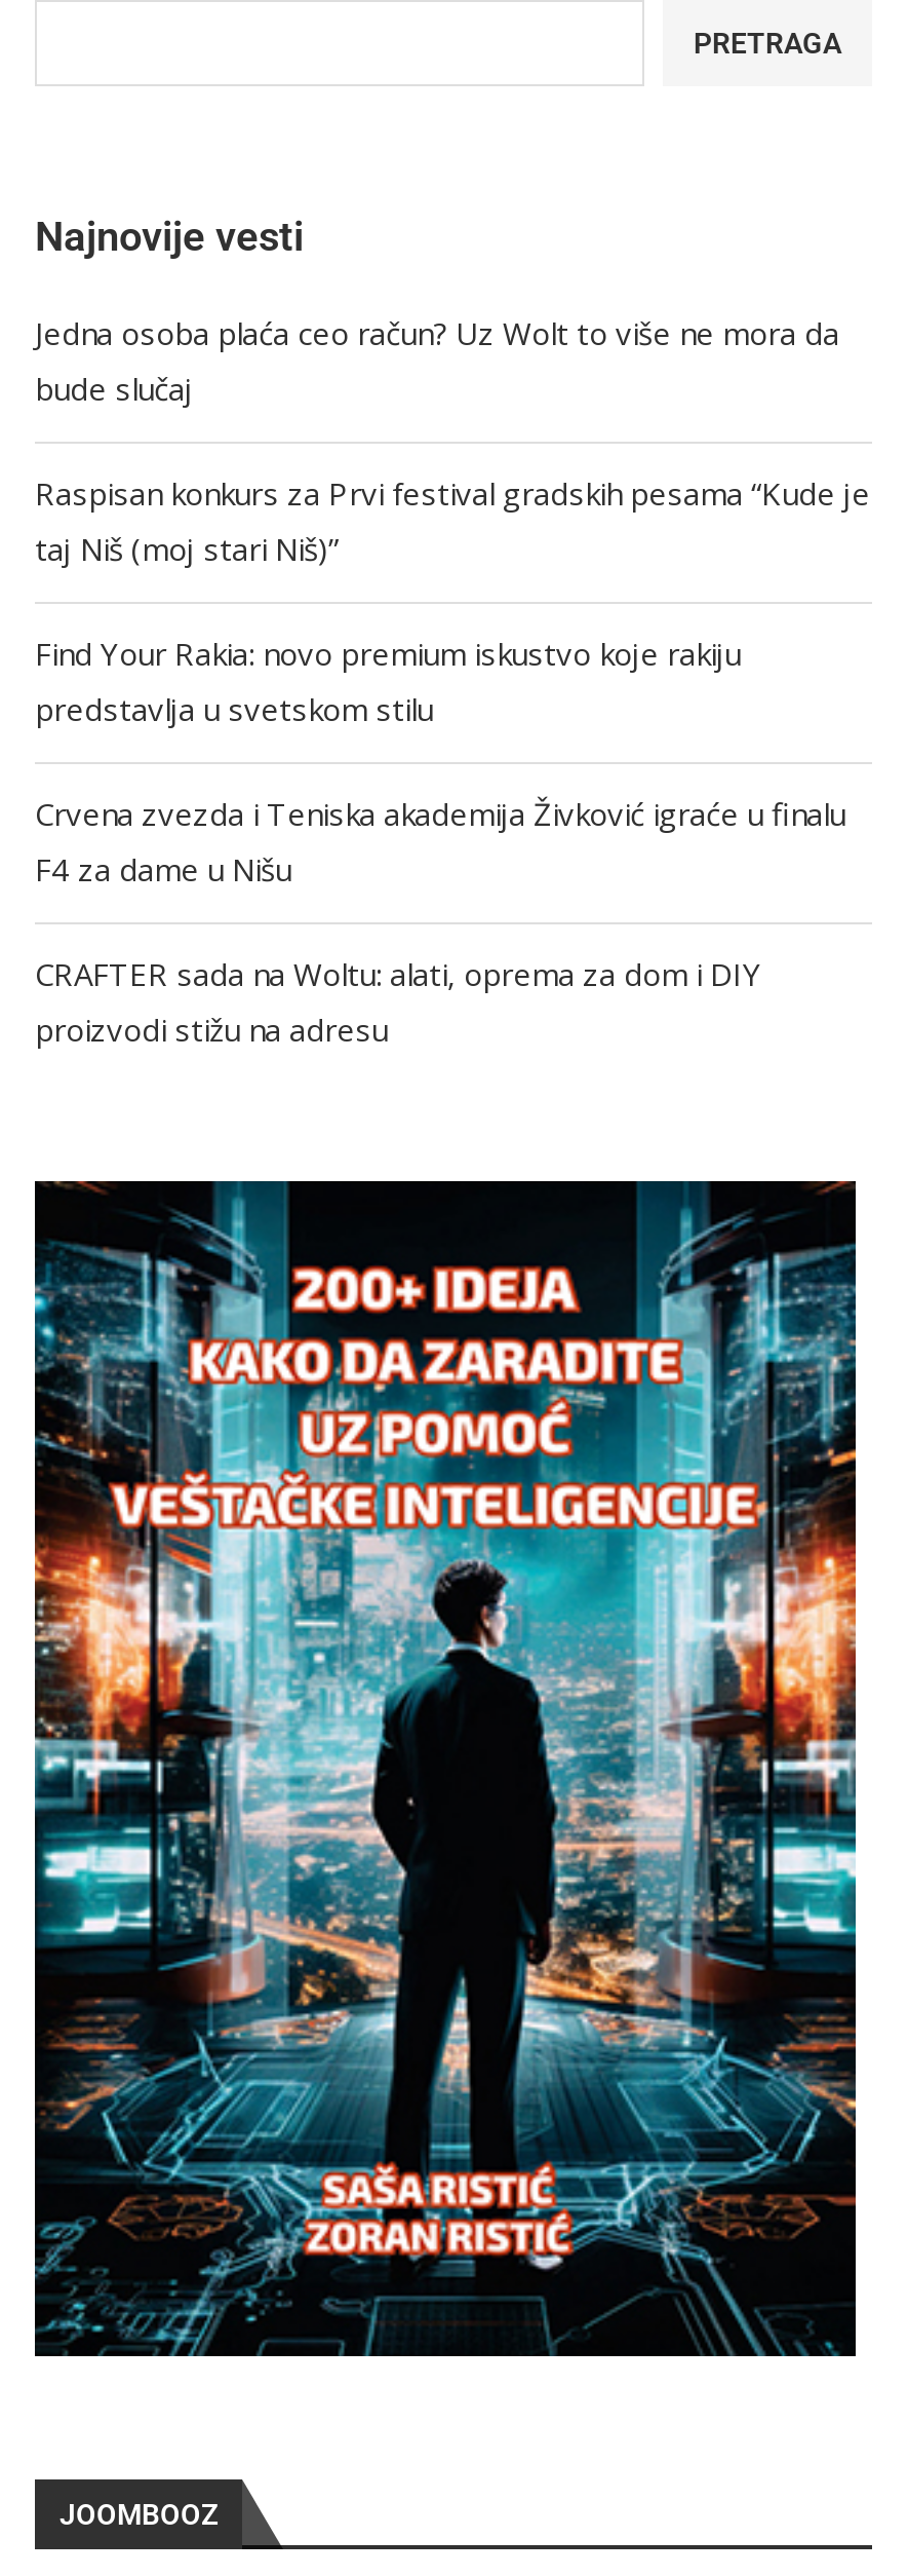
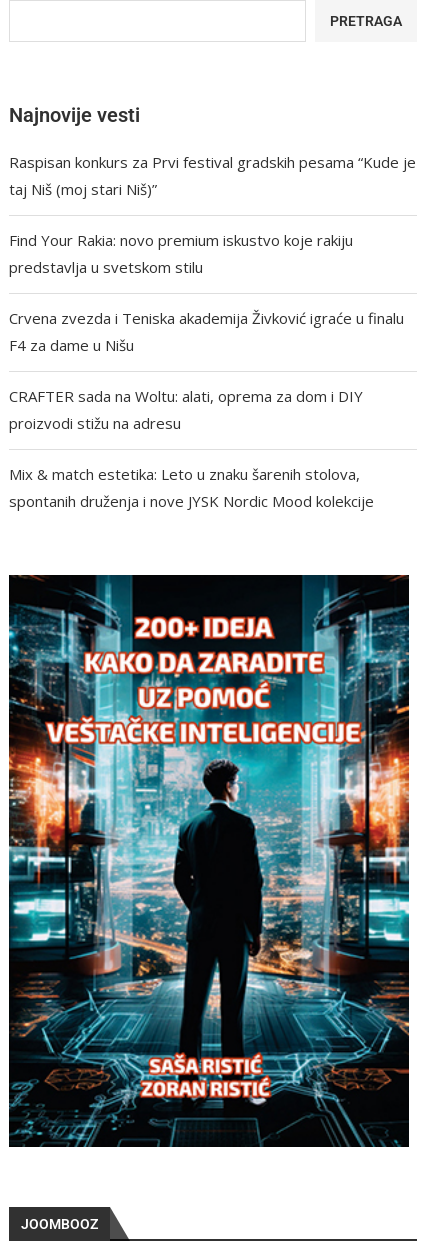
[35,312,839,409] Jedna osoba plaća ceo račun? Uz Wolt to više ne mora da | bude slučaj -> none
moved [35,472,870,1050] -> [9,152,416,433]: Raspisan konkurs za Prvi festival gradskih pesama “Kude je | taj Niš (moj stari Niš)” | Find Your Rakia: novo premium iskustvo koje rakiju | predstavlja u svetskom stilu | Crvena zvezda i Teniska akademija Živković igraće u finalu | F4 za dame u Nišu | CRAFTER sada na Woltu: alati, oprema za dom i DIY | proizvodi stižu na adresu
none -> [9,464,374,511] Mix & match estetika: Leto u znaku šarenih stolova, | spontanih druženja i nove JYSK Nordic Mood kolekcije

